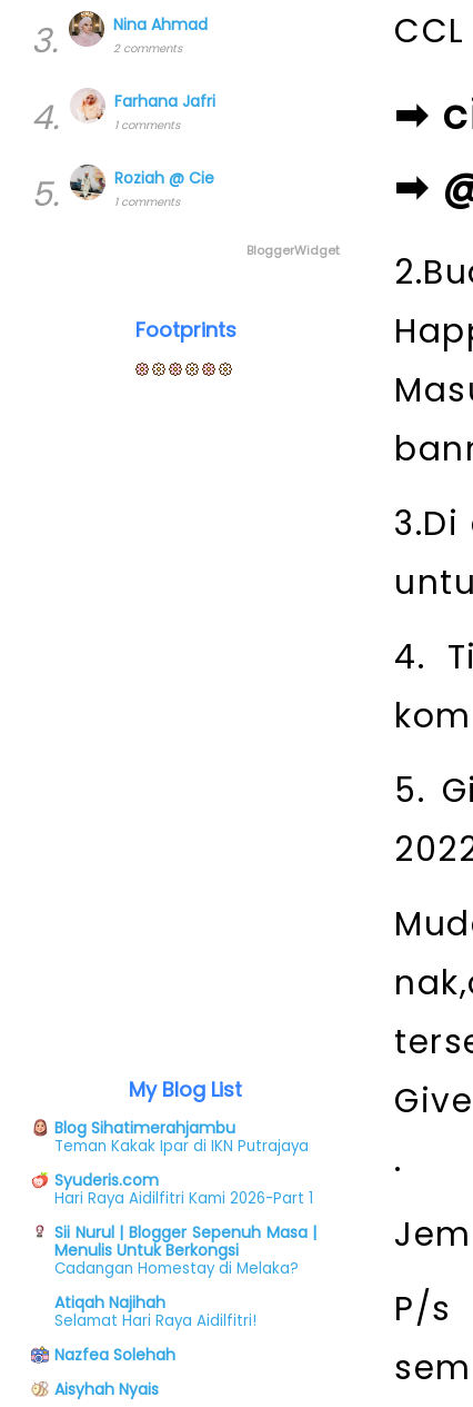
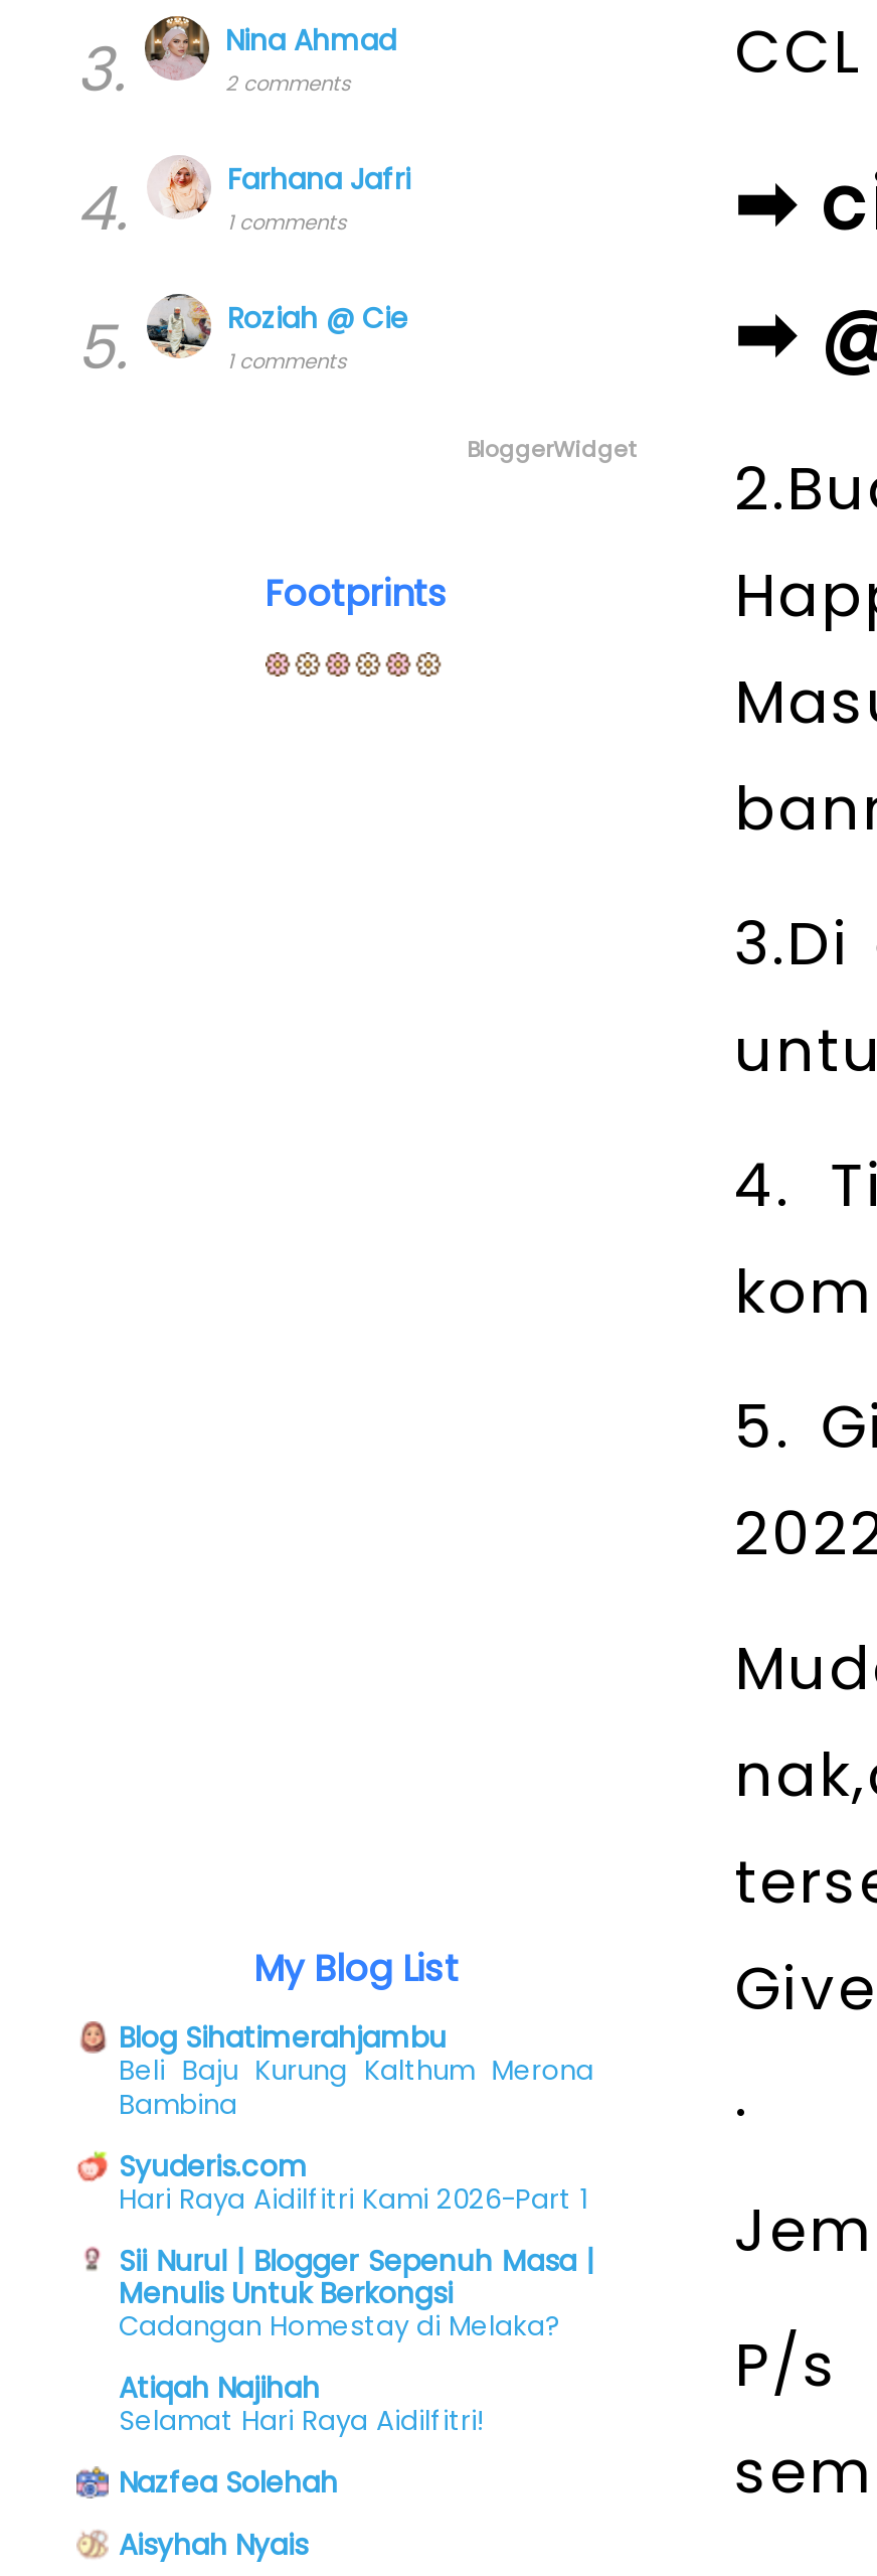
[54,1136,309,1157] Teman Kakak Ipar di IKN Putrajaya -> [119,2052,594,2124] Beli Baju Kurung Kalthum Merona | Bambina

